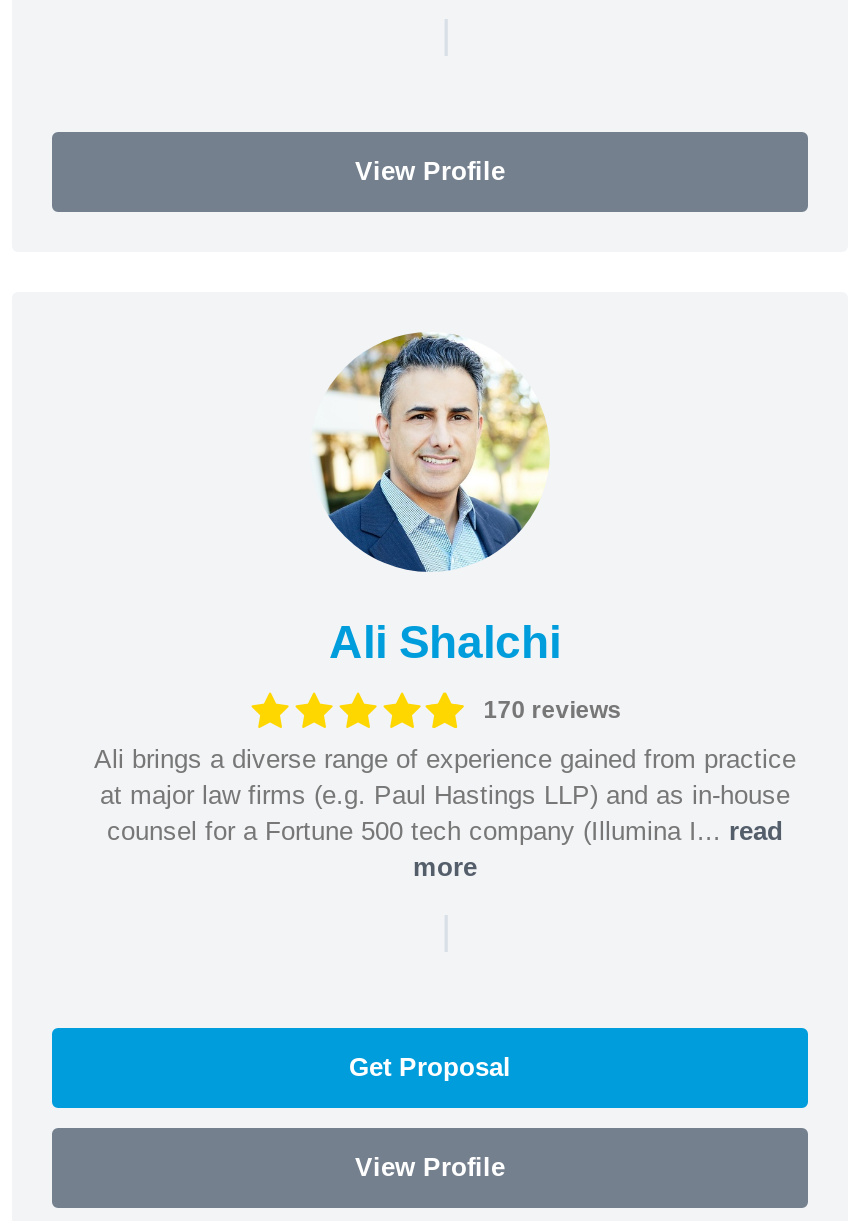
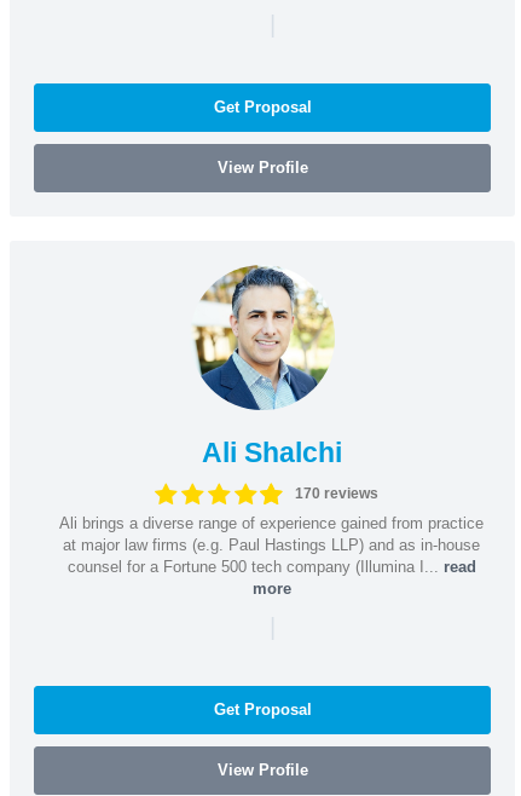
none -> [213,98,311,116] Get Proposal

